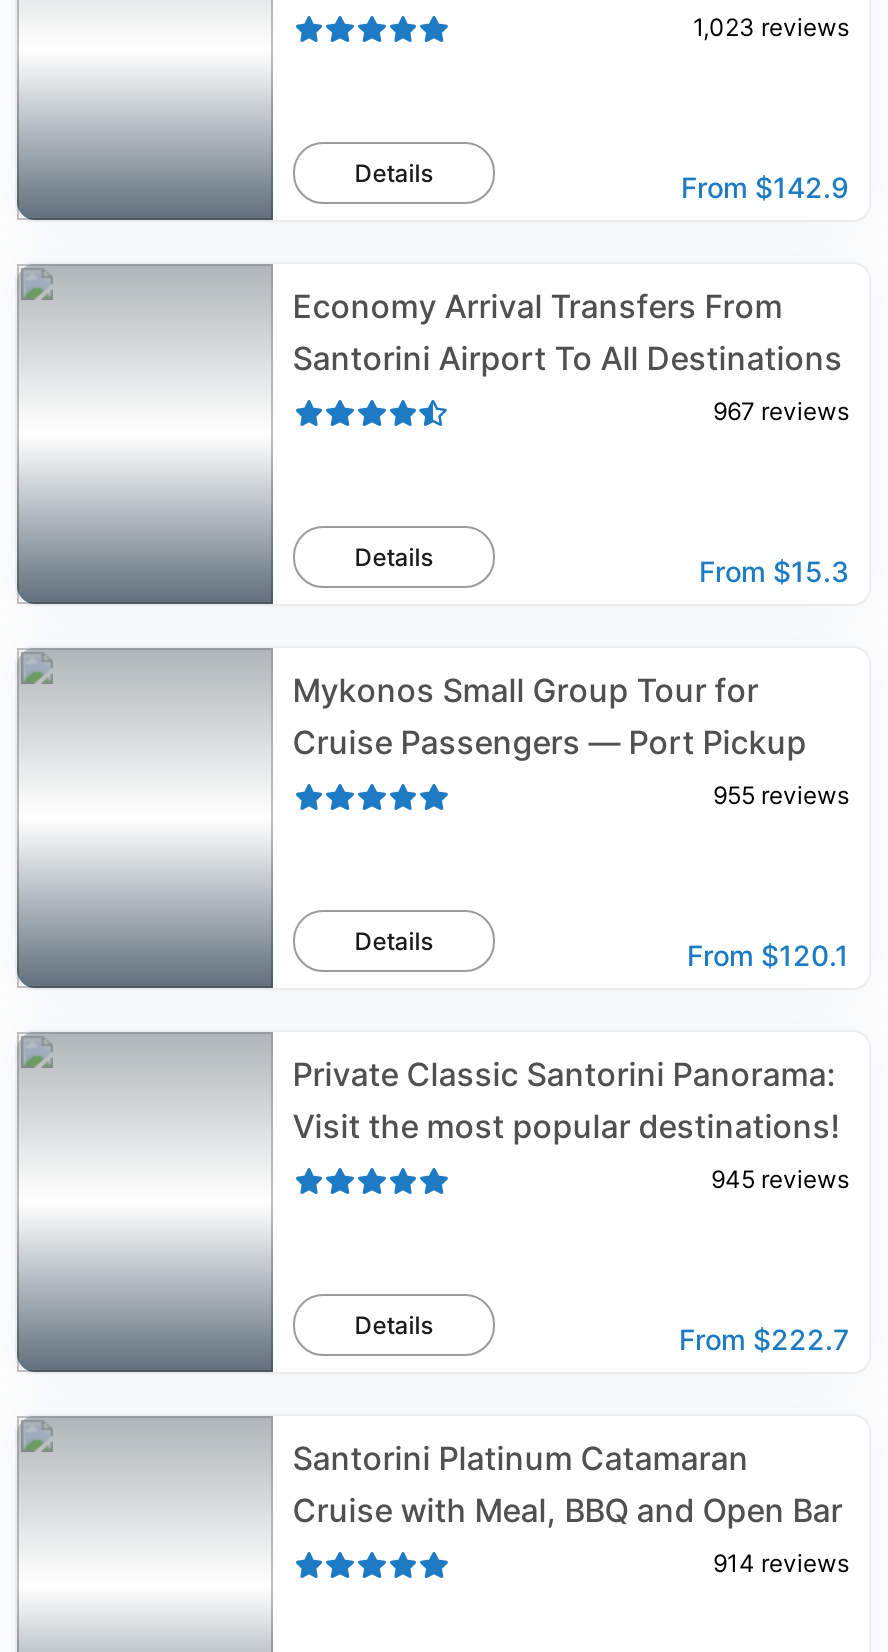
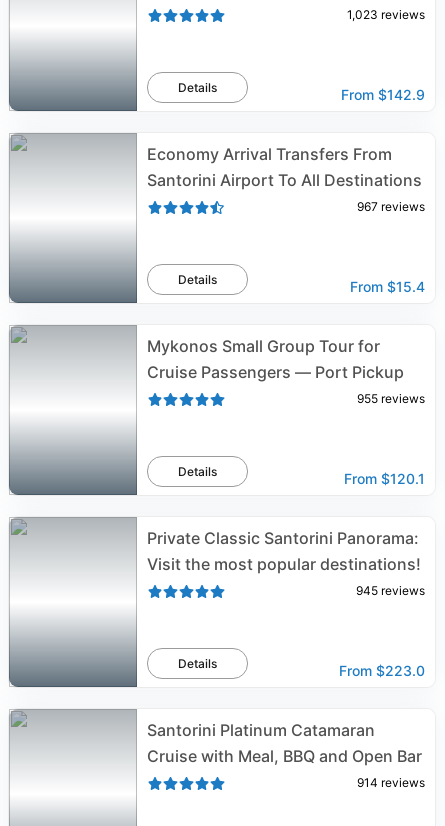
[699,554,849,588] From $15.3 -> [350,278,425,295] From $15.4
[679,1322,849,1356] From $222.7 -> [339,662,425,679] From $223.0

